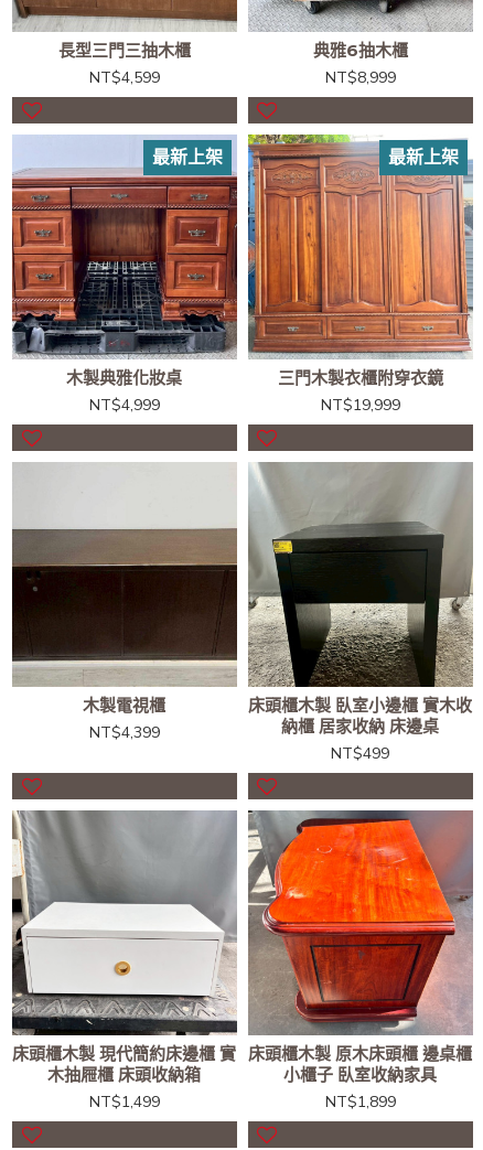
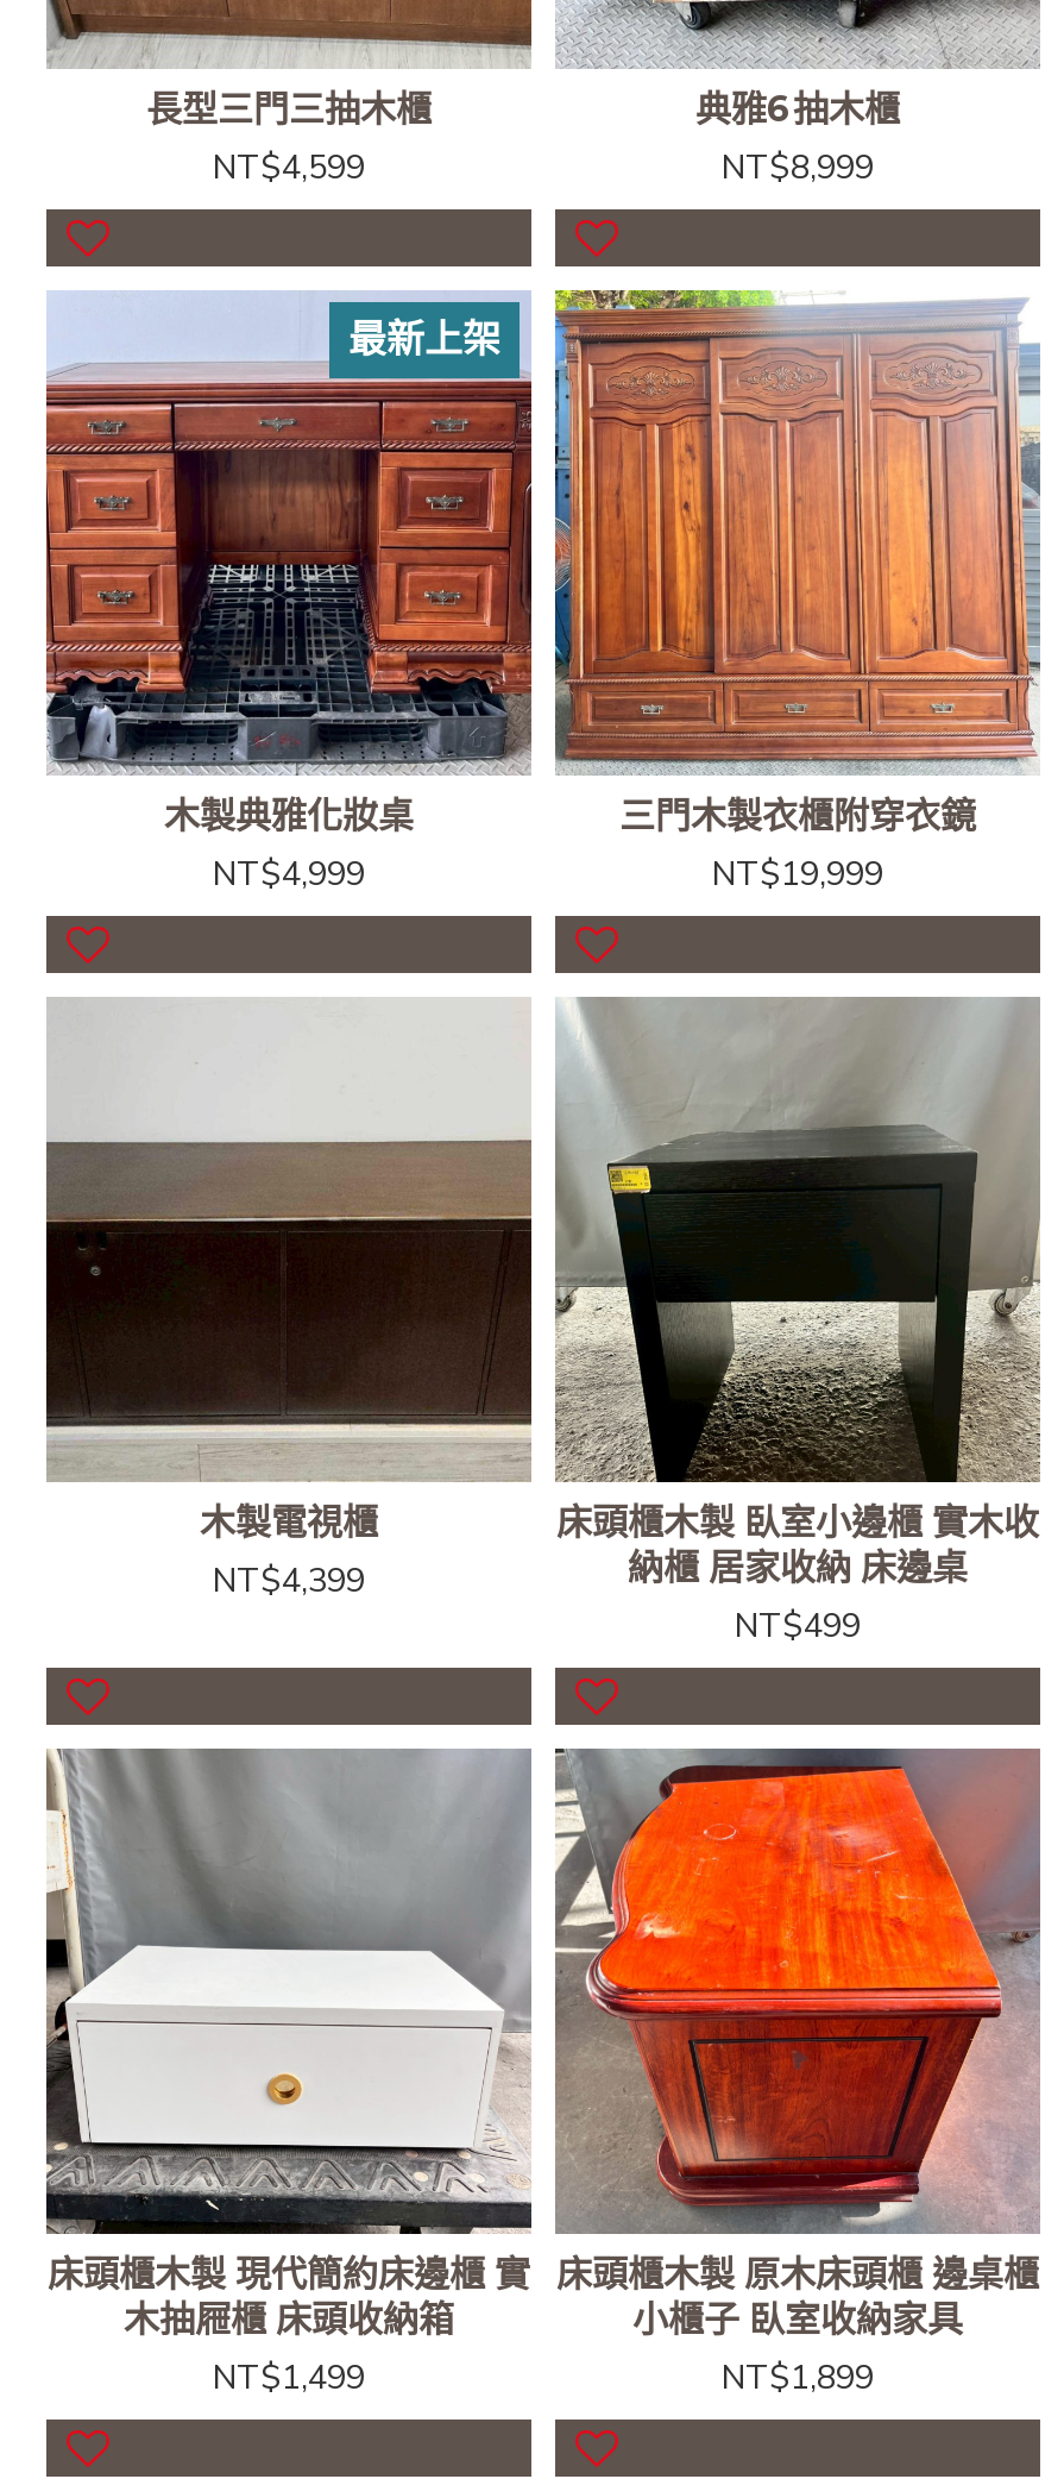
[388,147,459,168] 最新上架 -> none

